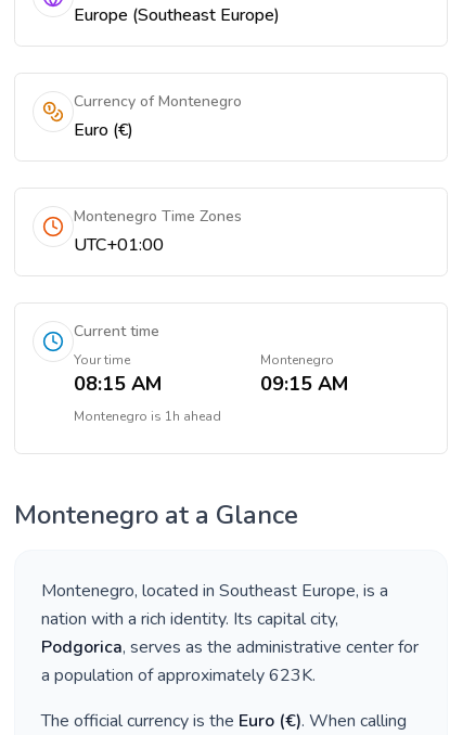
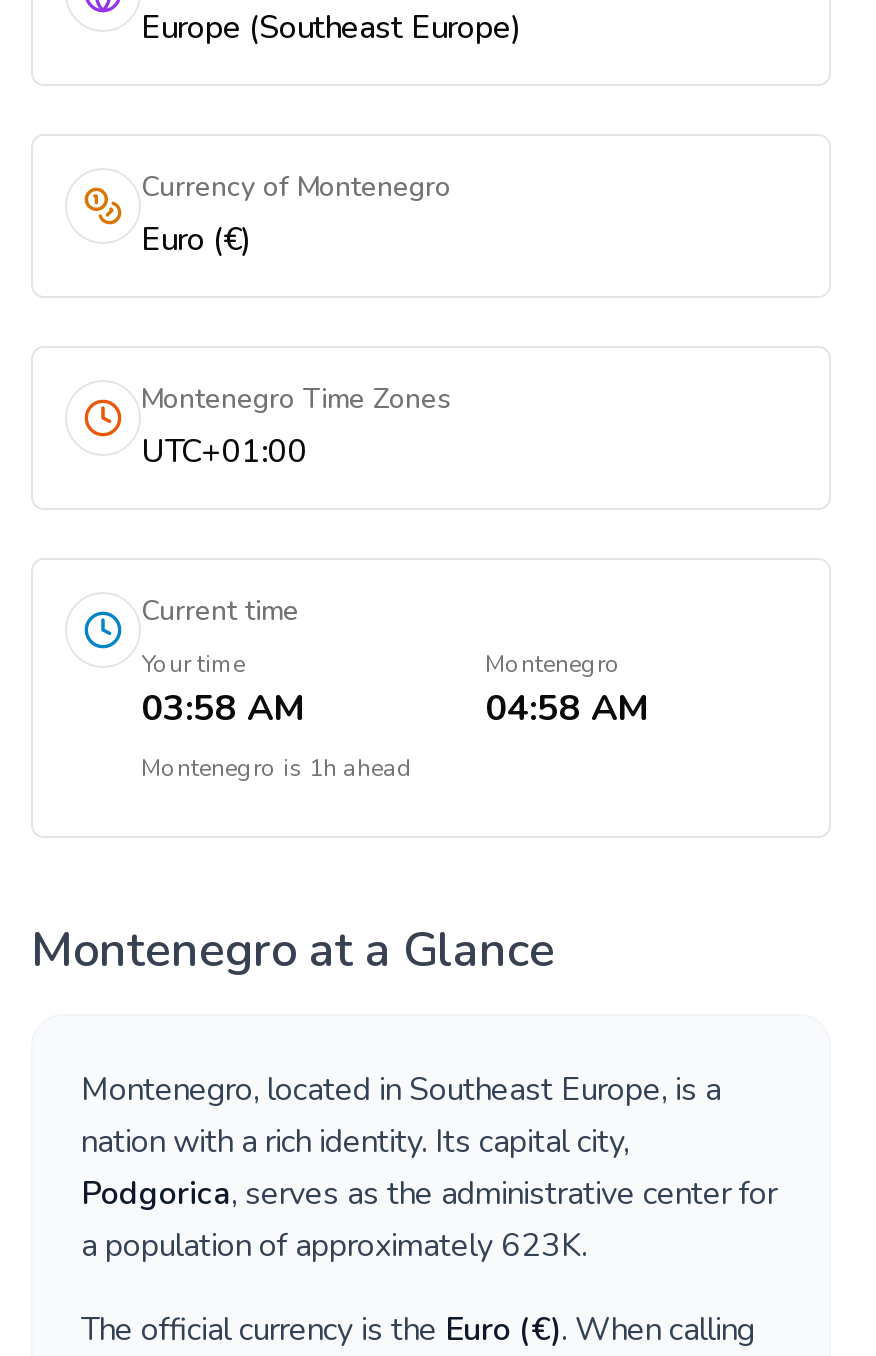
[74,371,162,397] 08:15 AM -> [141,684,303,732] 03:58 AM
[260,371,348,397] 09:15 AM -> [485,684,647,732] 04:58 AM

